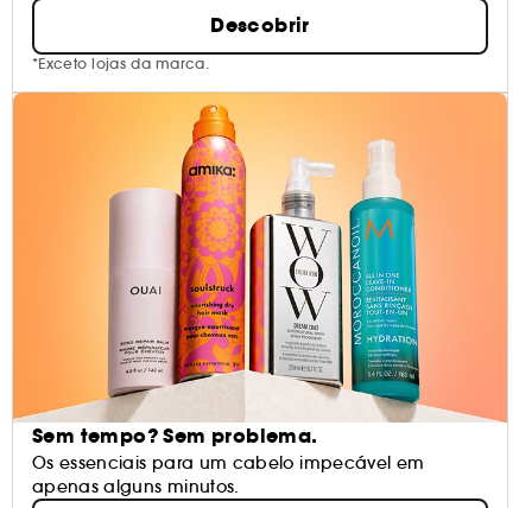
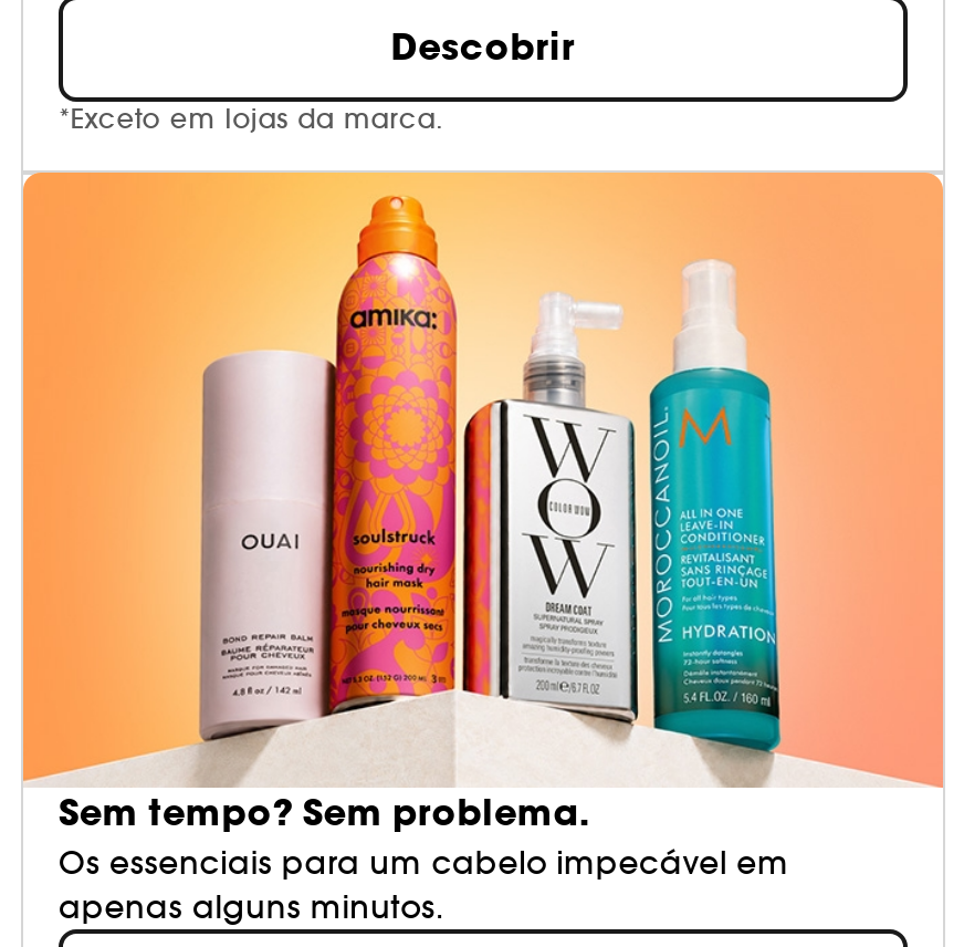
[32,55,209,73] *Exceto lojas da marca. -> [59,102,443,135] *Exceto em lojas da marca.

